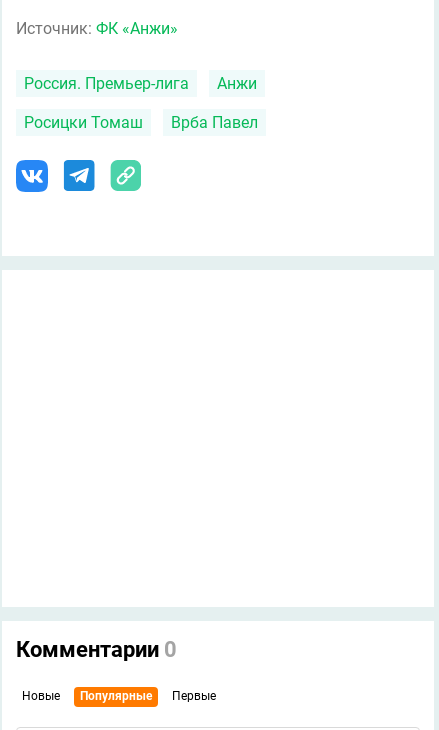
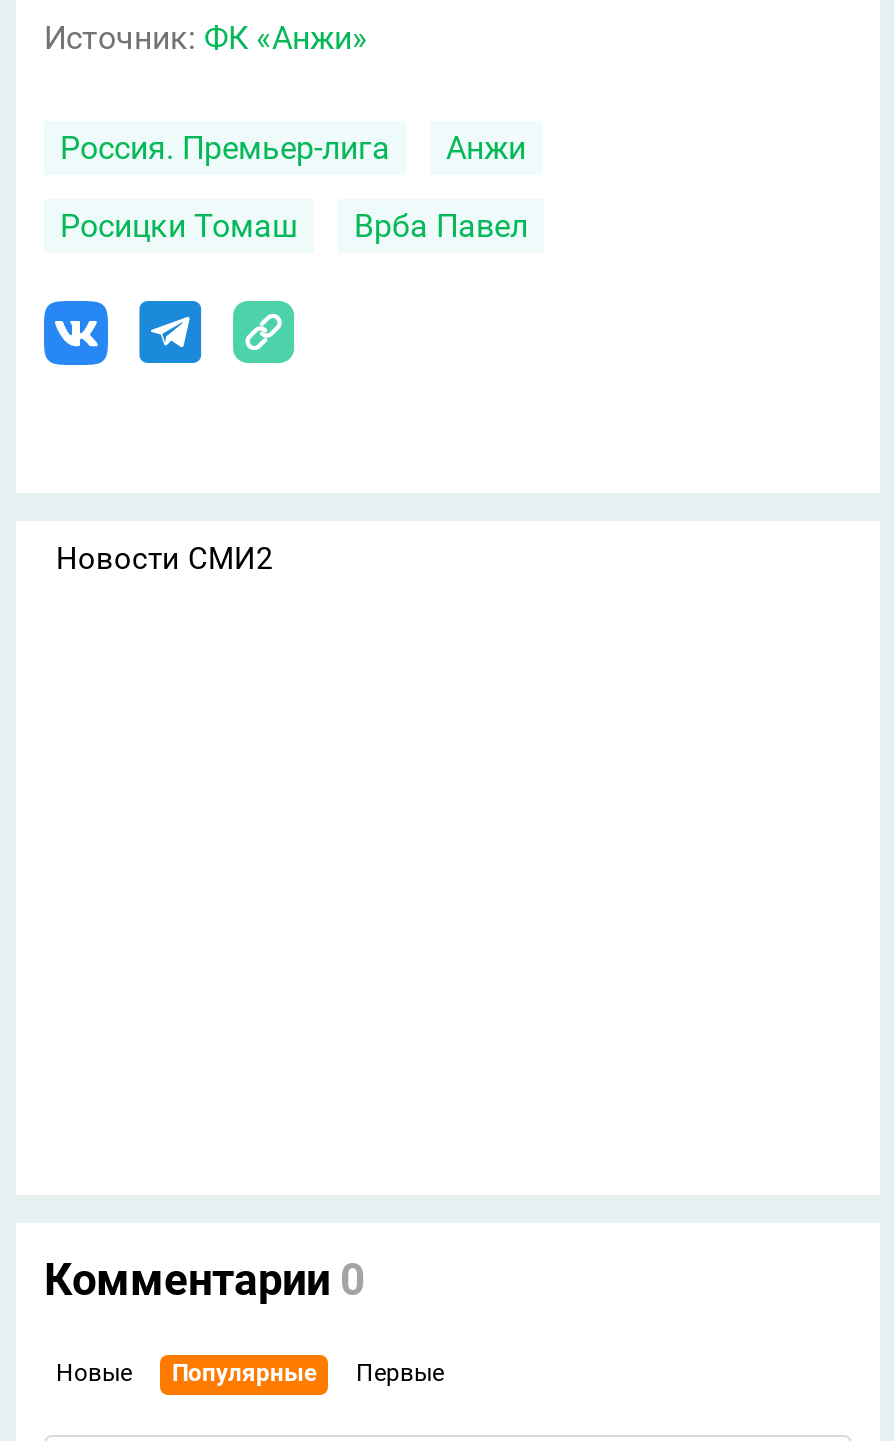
none -> [56,541,272,577] Новости СМИ2

